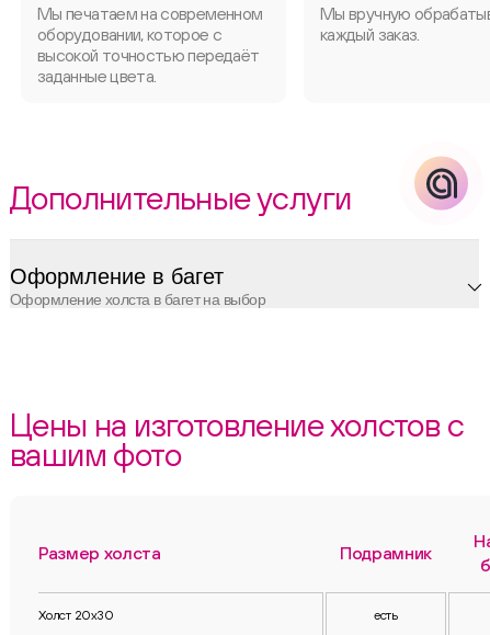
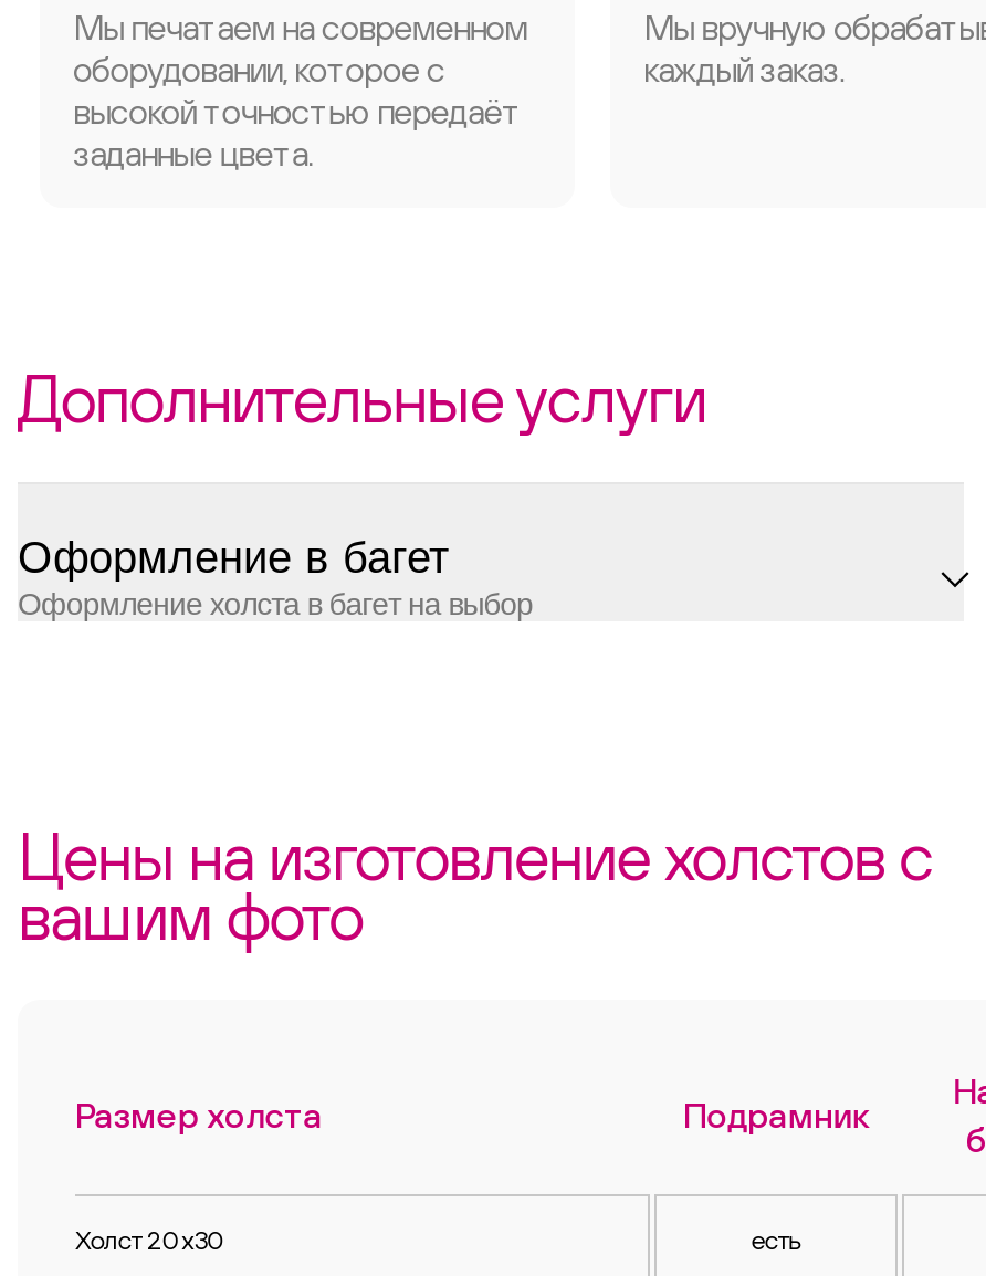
[413,156,469,211] [image] -> none

